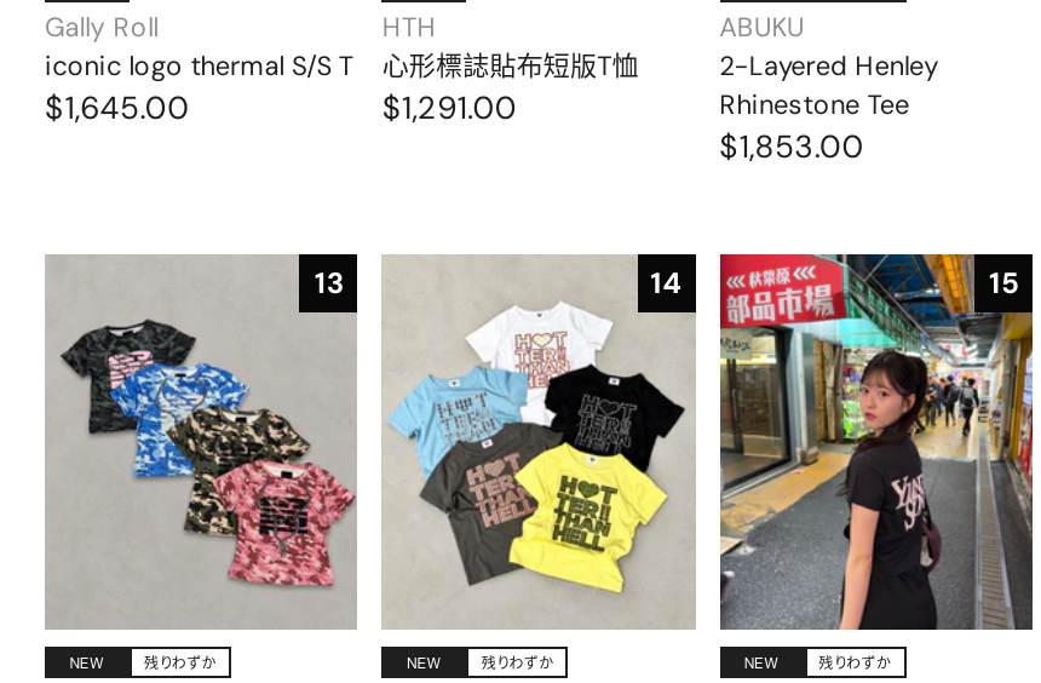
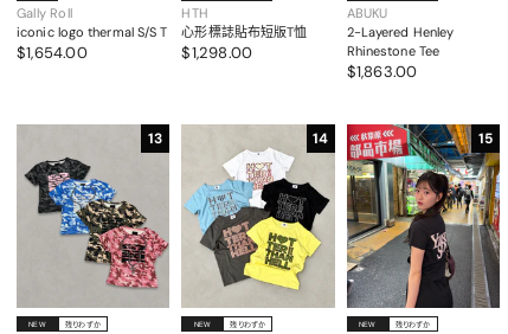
[45,87,190,128] $1,645.00 -> [17,43,87,63] $1,654.00
[382,87,517,128] $1,291.00 -> [182,43,252,63] $1,298.00
[720,126,864,167] $1,853.00 -> [347,62,417,82] $1,863.00

